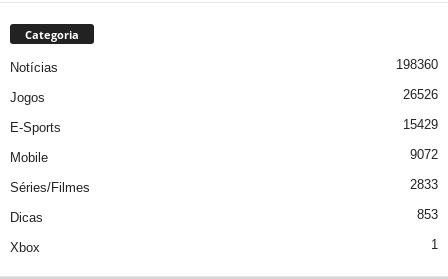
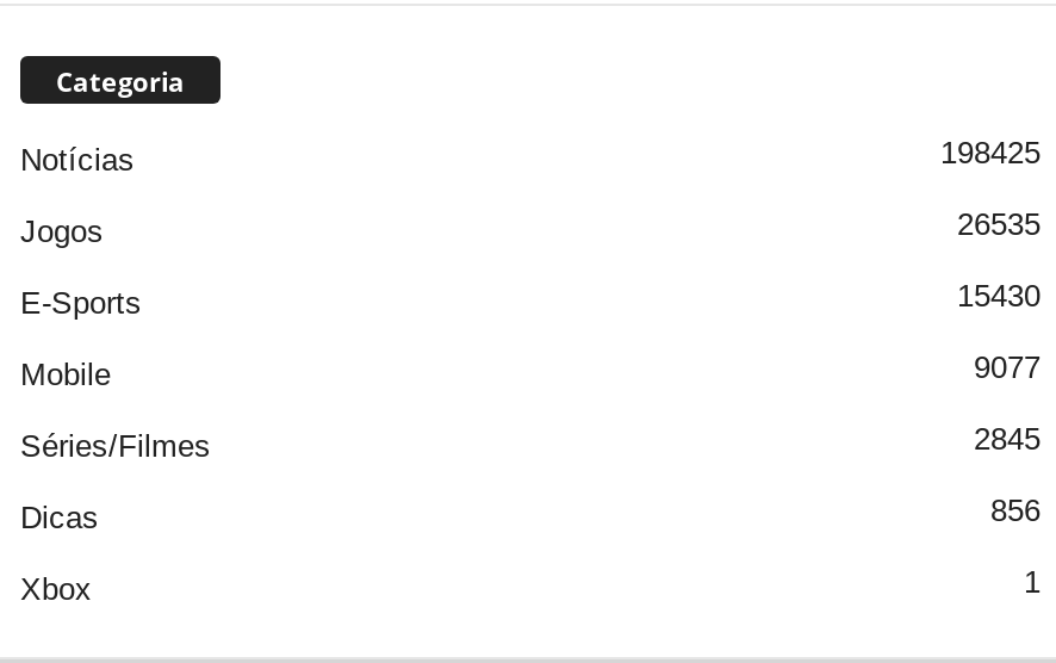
[396,57,438,72] 198360 -> [940,135,1041,170] 198425
[403,87,438,102] 26526 -> [957,206,1041,242] 26535
[403,117,438,132] 15429 -> [957,278,1041,313] 15430
[410,147,438,162] 9072 -> [974,349,1041,385] 9077
[410,177,438,192] 2833 -> [974,421,1041,456] 2845
[417,207,438,222] 853 -> [990,492,1041,528] 856

